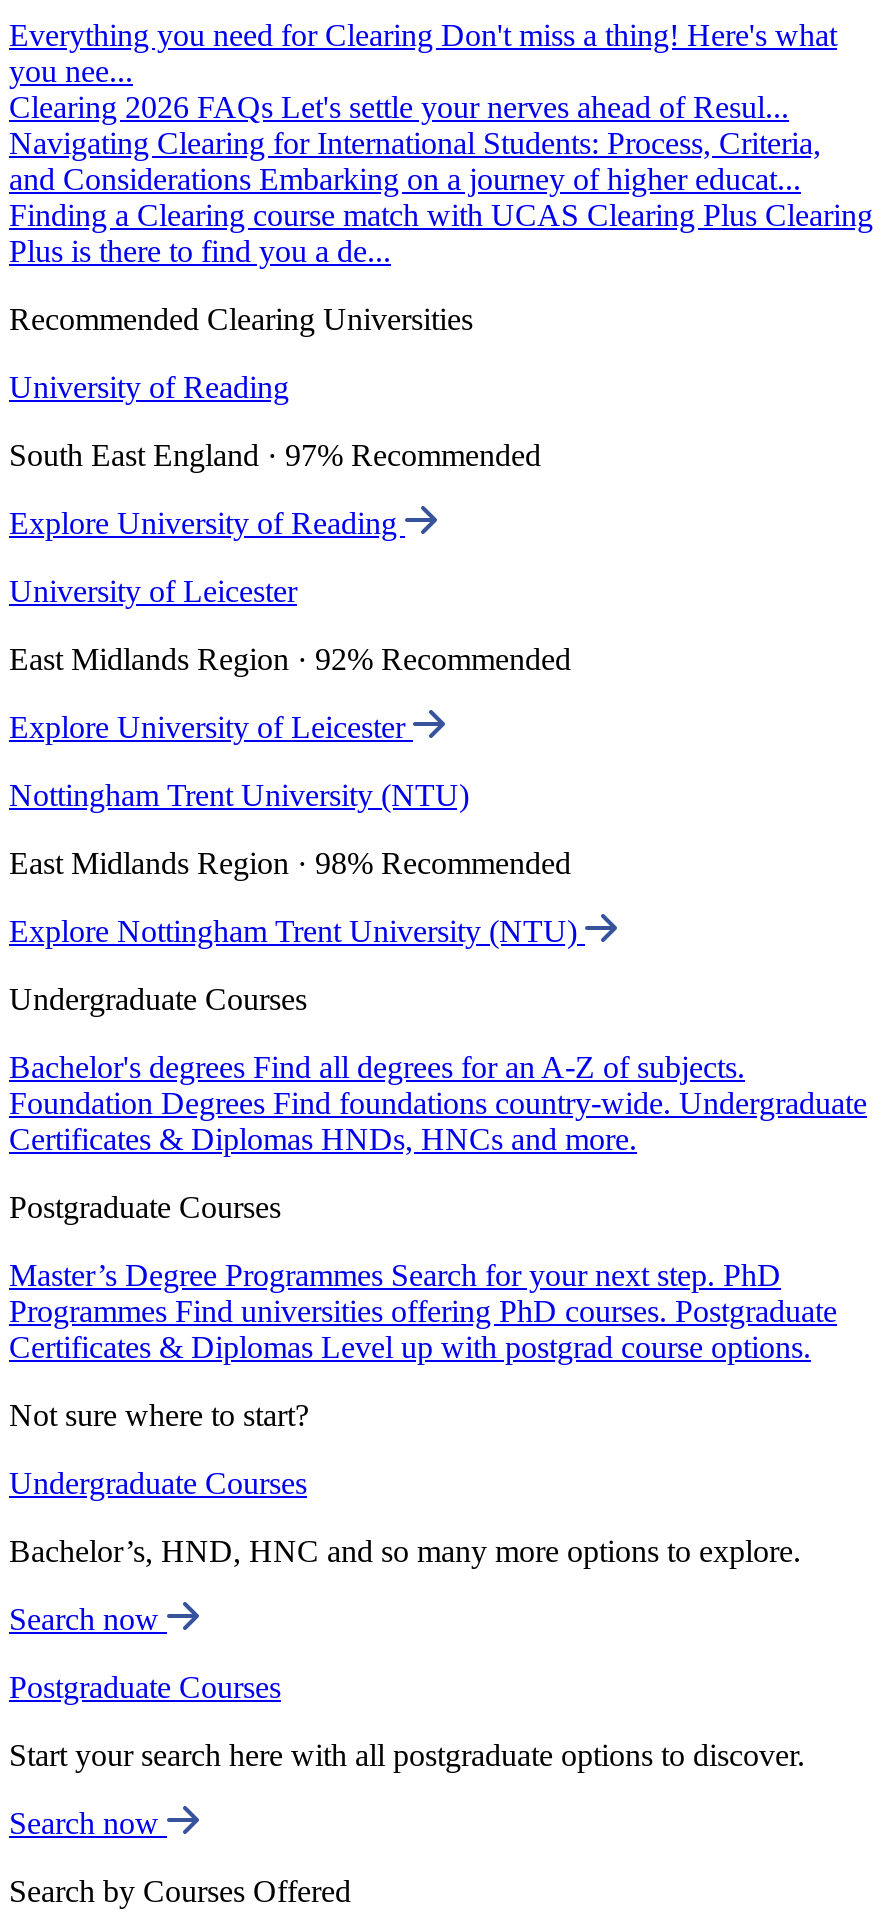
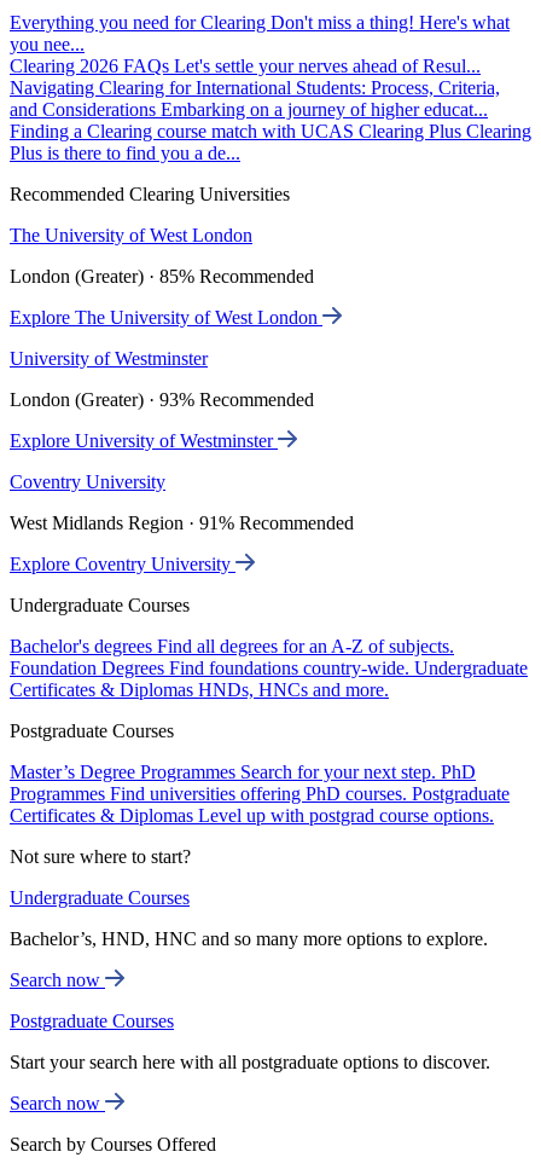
[9,370,289,404] University of Reading -> [10,225,252,246] The University of West London
[9,438,541,472] South East England · 97% Recommended -> [10,266,314,287] London (Greater) · 85% Recommended
[9,506,405,540] Explore University of Reading -> [10,307,322,328] Explore The University of West London
[9,574,297,608] University of Leicester -> [10,348,208,369] University of Westminster
[9,642,571,676] East Midlands Region · 92% Recommended -> [10,389,314,410] London (Greater) · 93% Recommended
[9,710,413,744] Explore University of Leicester -> [10,430,278,451] Explore University of Westminster
[9,778,469,812] Nottingham Trent University (NTU) -> [10,472,165,492] Coventry University
[9,846,571,880] East Midlands Region · 98% Recommended -> [10,513,354,533] West Midlands Region · 91% Recommended
[9,914,585,948] Explore Nottingham Trent University (NTU) -> [10,554,235,574] Explore Coventry University

